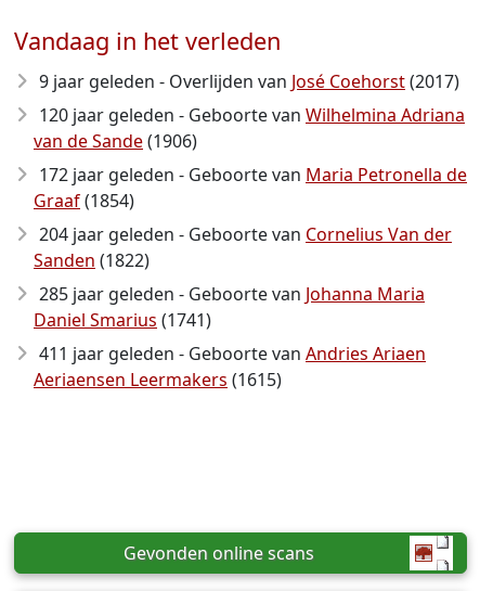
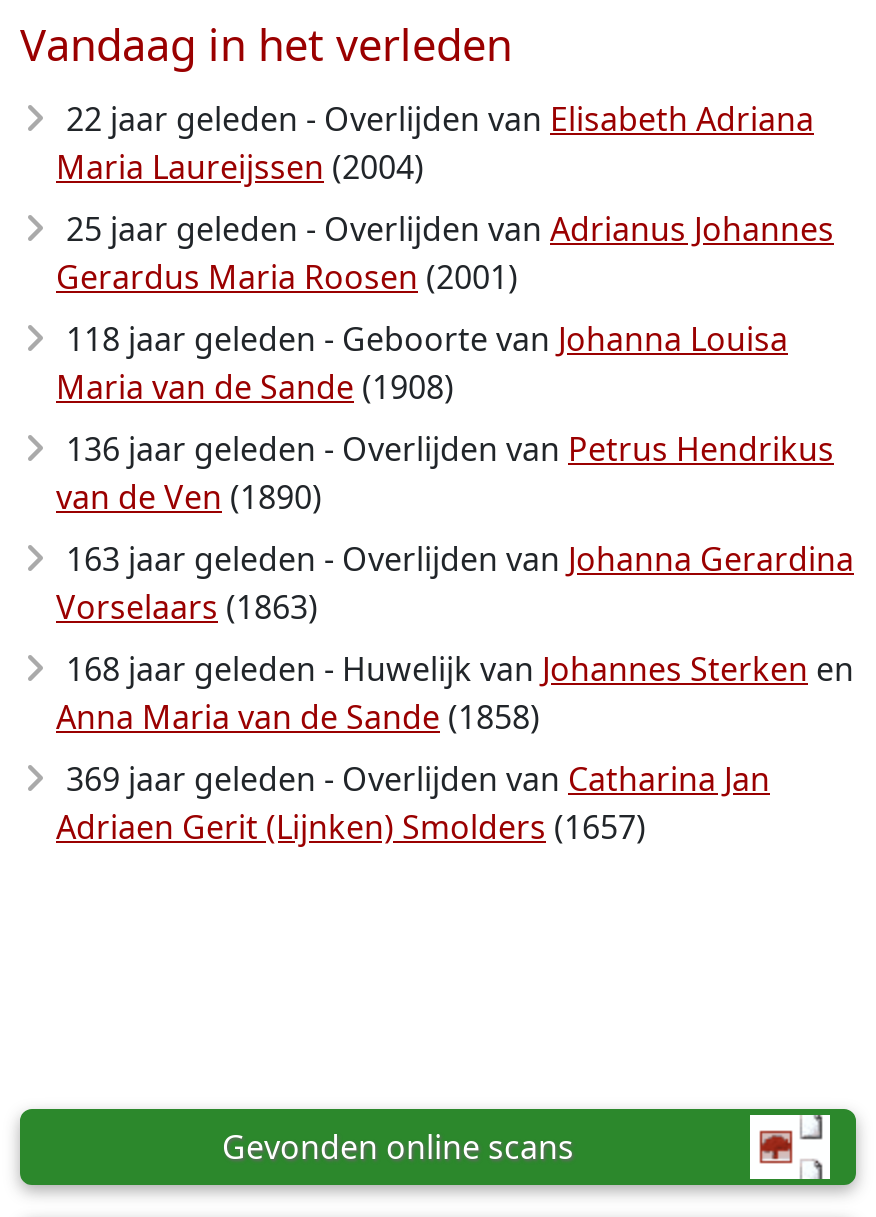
[34,69,467,391] 9 jaar geleden - Overlijden van José Coehorst (2017) | 120 jaar geleden - Geboorte van Wilhelmina Adriana | van de Sande (1906) | 172 jaar geleden - Geboorte van Maria Petronella de | Graaf (1854) | 204 jaar geleden - Geboorte van Cornelius Van der | Sanden (1822) | 285 jaar geleden - Geboorte van Johanna Maria | Daniel Smarius (1741) | 411 jaar geleden - Geboorte van Andries Ariaen | Aeriaensen Leermakers (1615) -> [56,97,854,849] 22 jaar geleden - Overlijden van Elisabeth Adriana | Maria Laureijssen (2004) | 25 jaar geleden - Overlijden van Adrianus Johannes | Gerardus Maria Roosen (2001) | 118 jaar geleden - Geboorte van Johanna Louisa | Maria van de Sande (1908) | 136 jaar geleden - Overlijden van Petrus Hendrikus | van de Ven (1890) | 163 jaar geleden - Overlijden van Johanna Gerardina | Vorselaars (1863) | 168 jaar geleden - Huwelijk van Johannes Sterken en | Anna Maria van de Sande (1858) | 369 jaar geleden - Overlijden van Catharina Jan | Adriaen Gerit (Lijnken) Smolders (1657)

